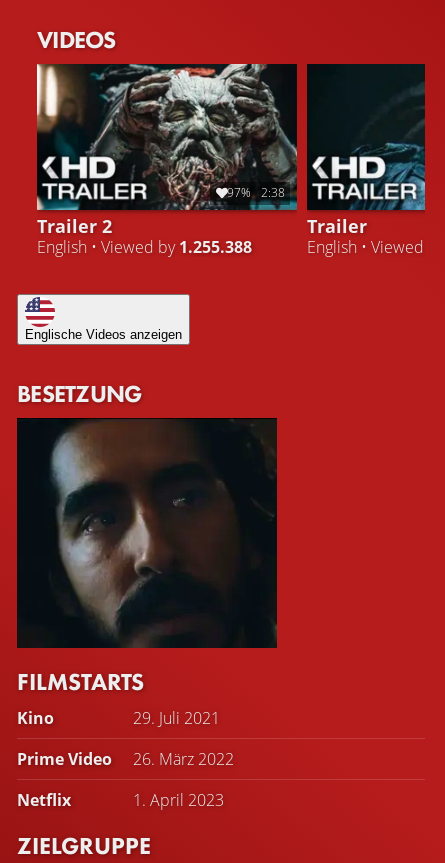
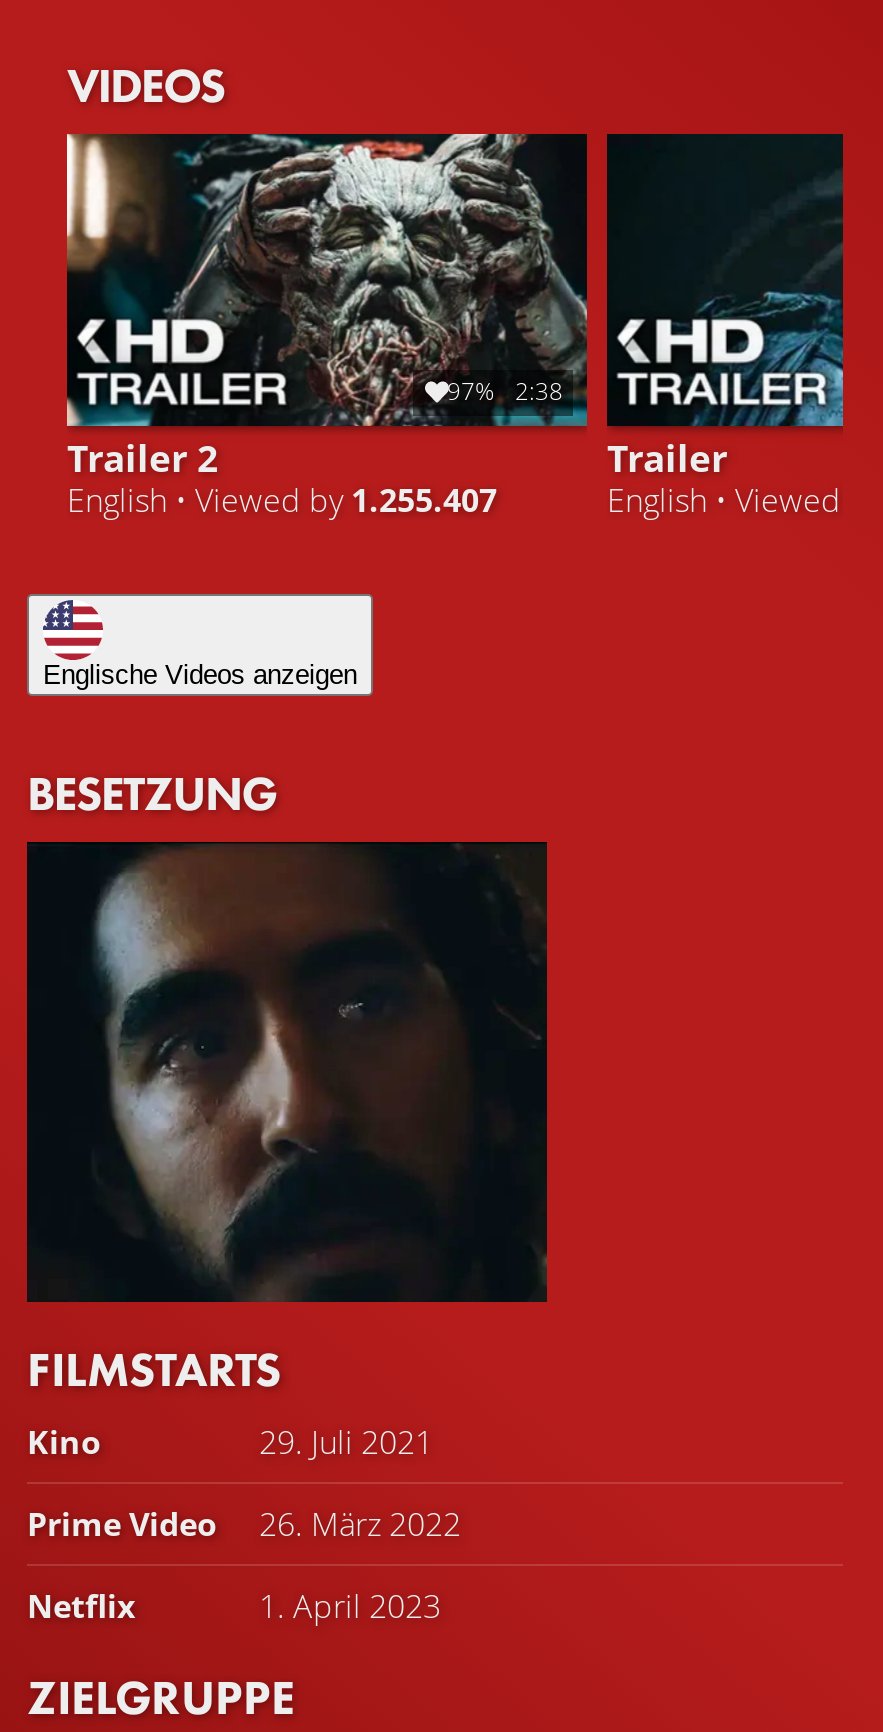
[37,236,252,258] English • Viewed by 1.255.388 -> [67,478,497,522] English • Viewed by 1.255.407

